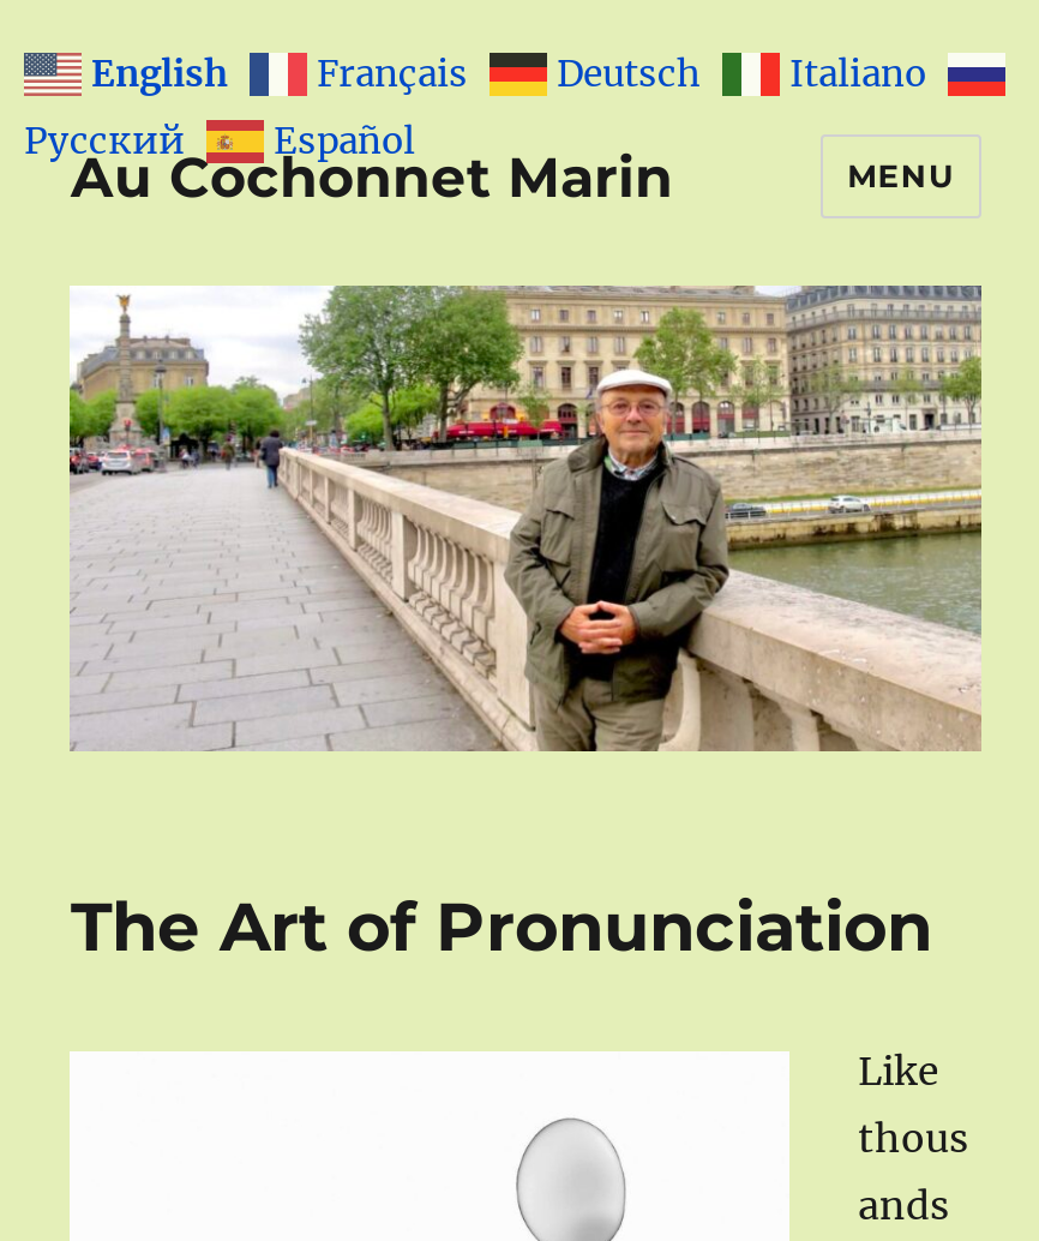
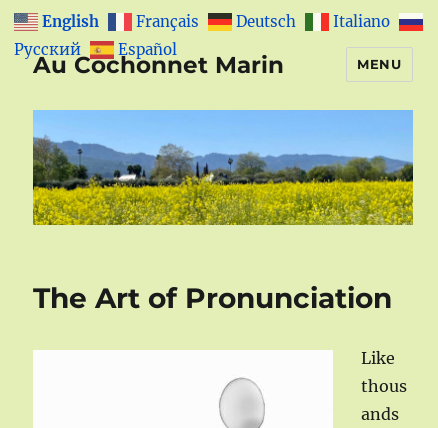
[67,283,984,754] [image] -> [32,109,414,226] [image]

